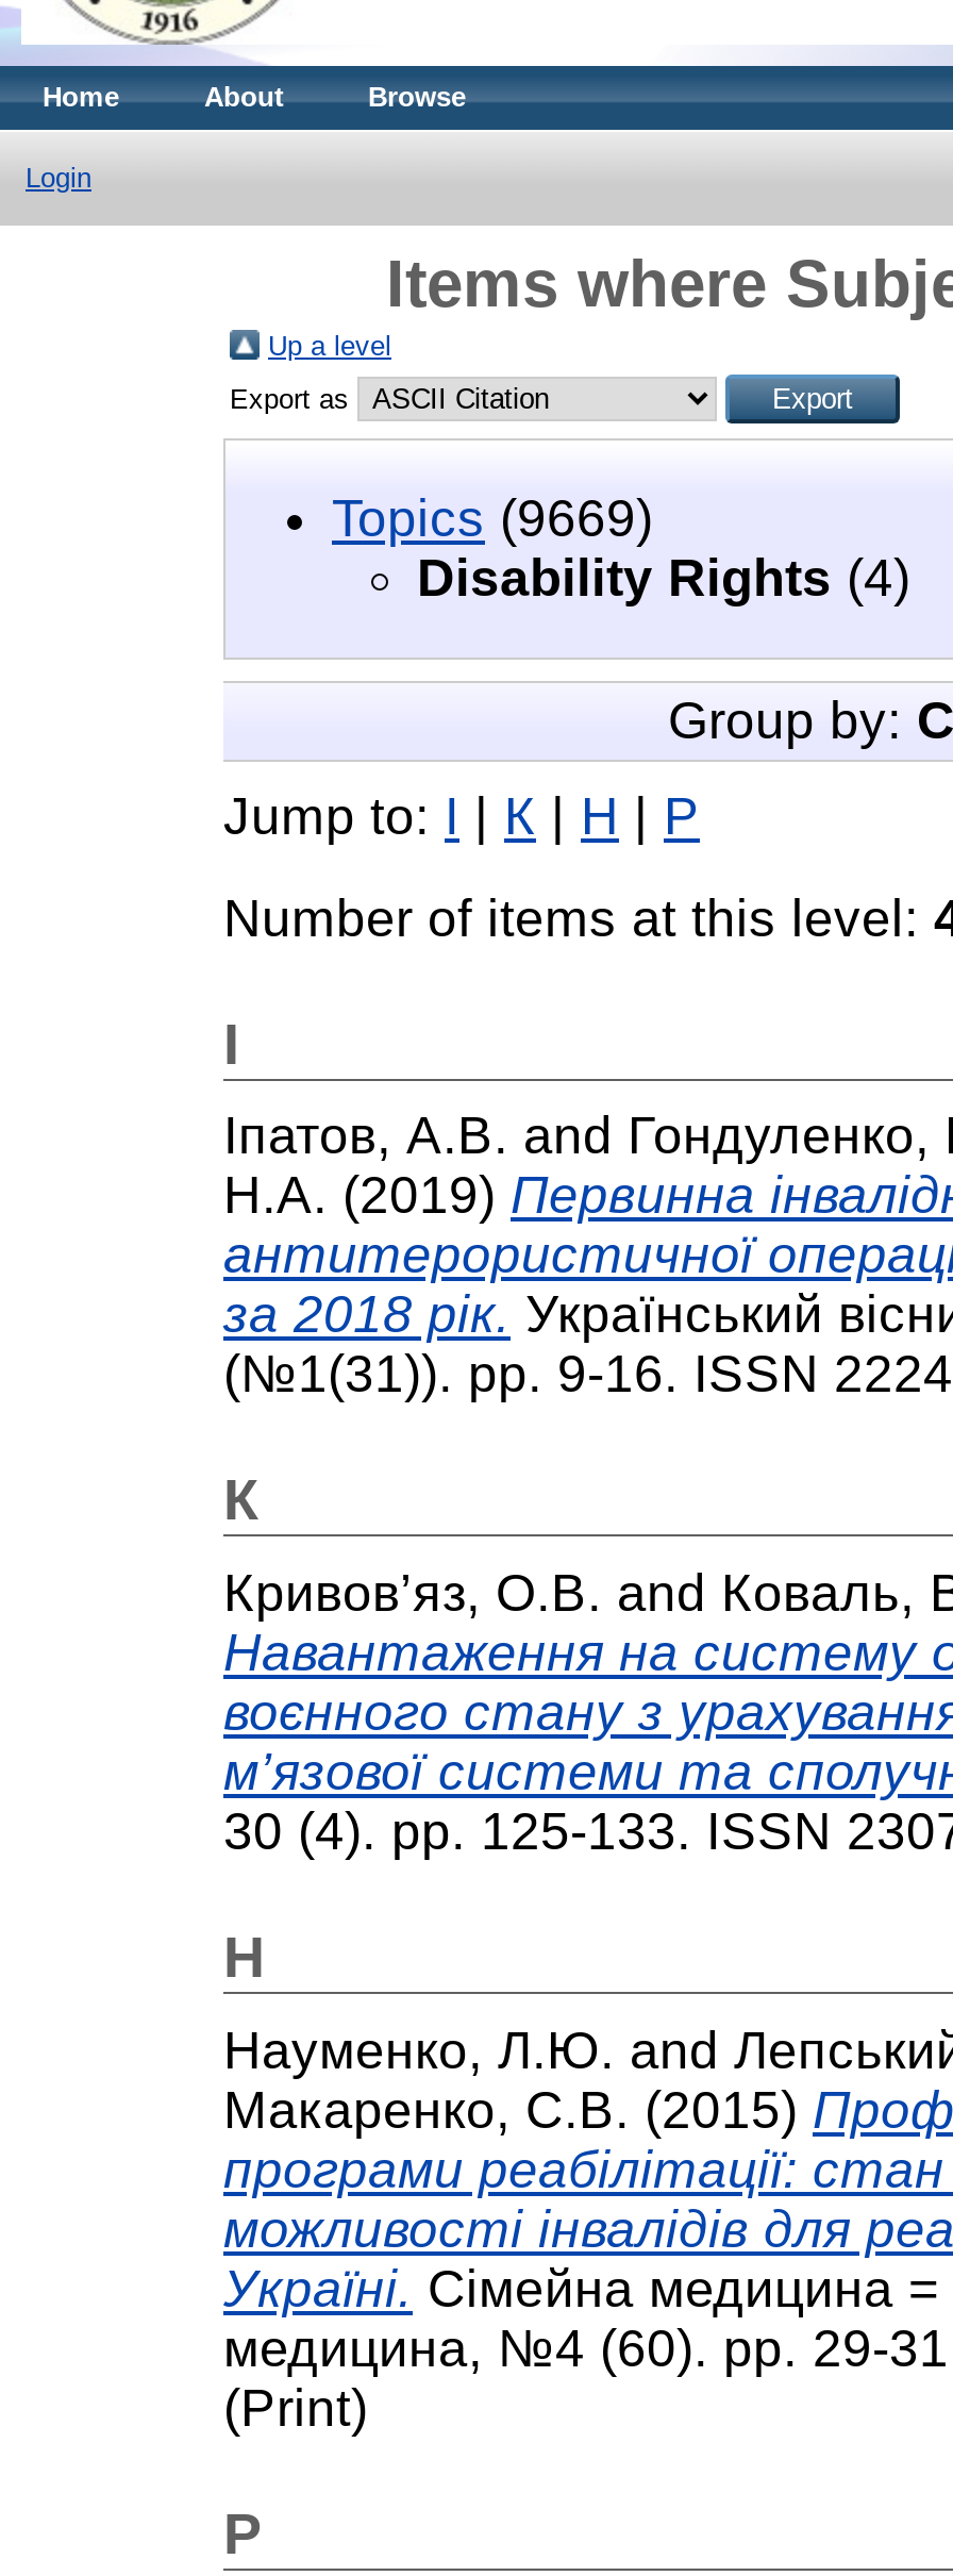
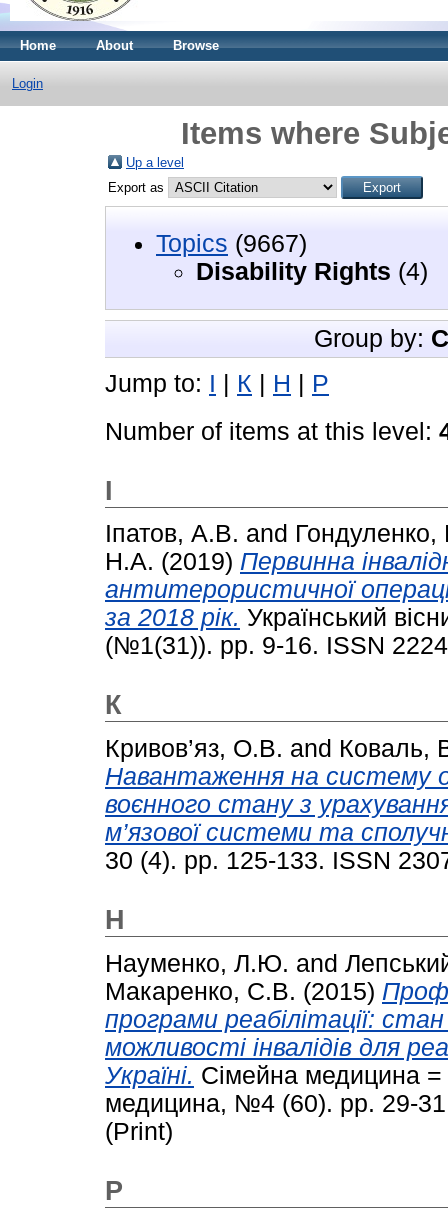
[332,489,653,546] Topics (9669) -> [156,230,307,257] Topics (9667)

